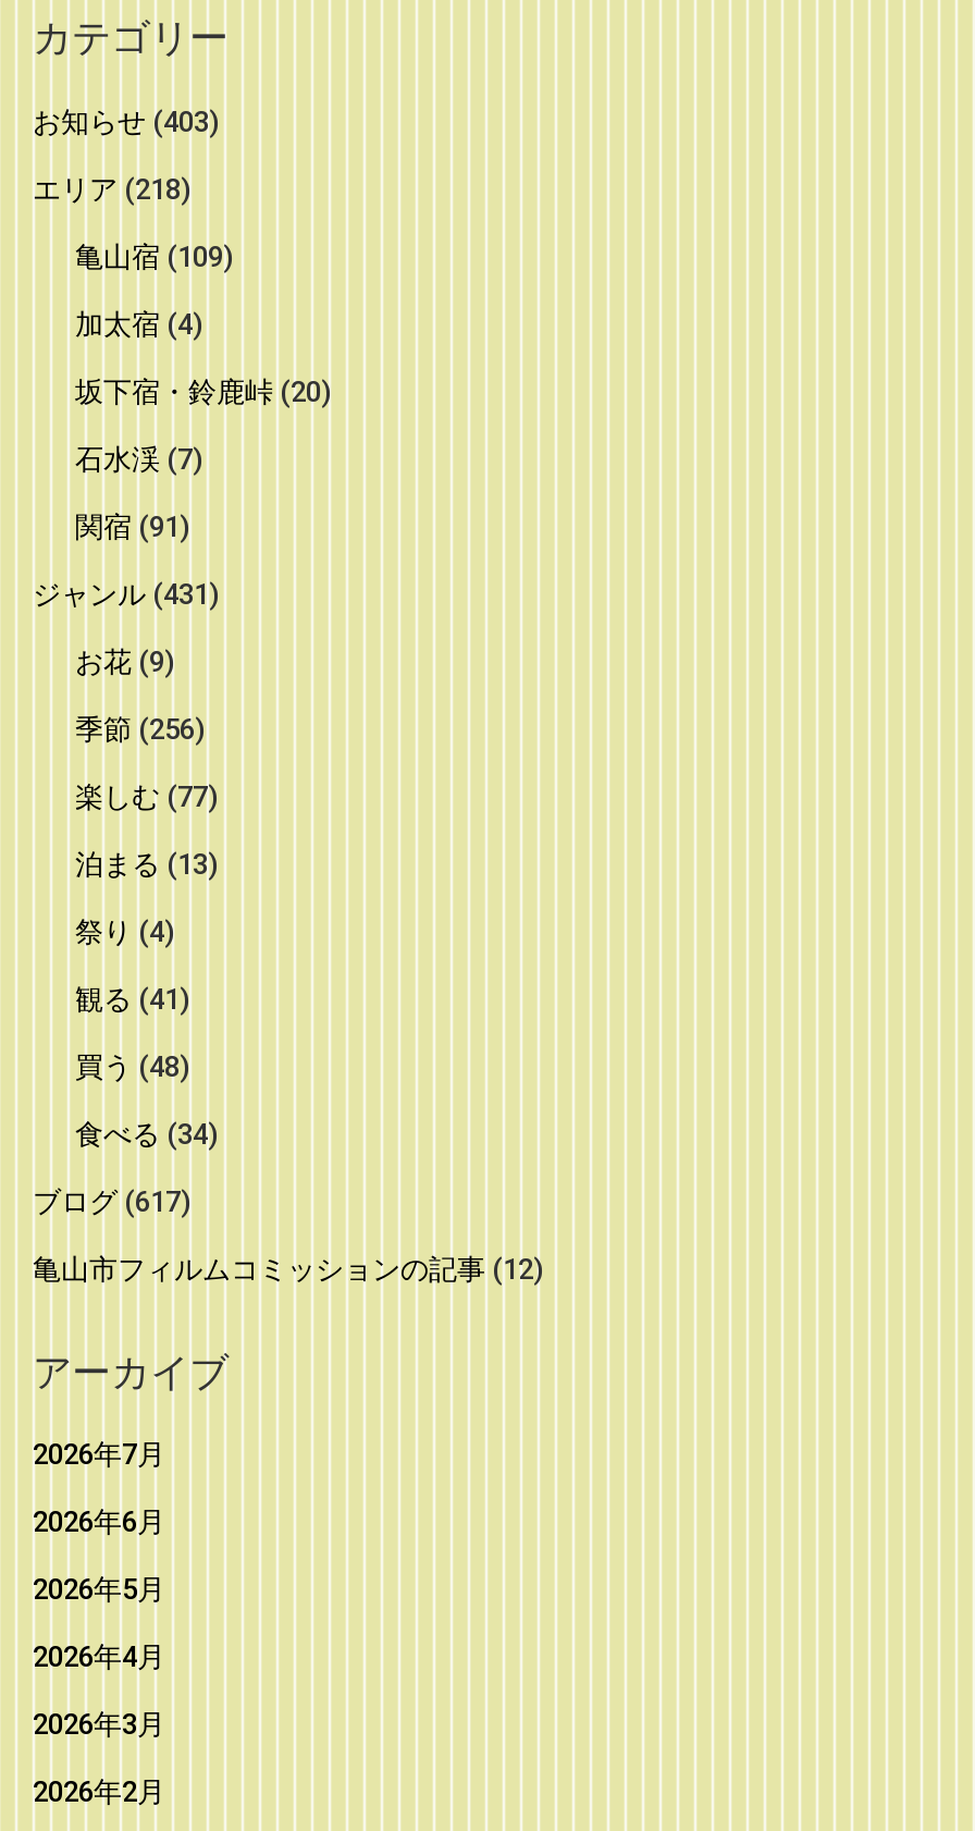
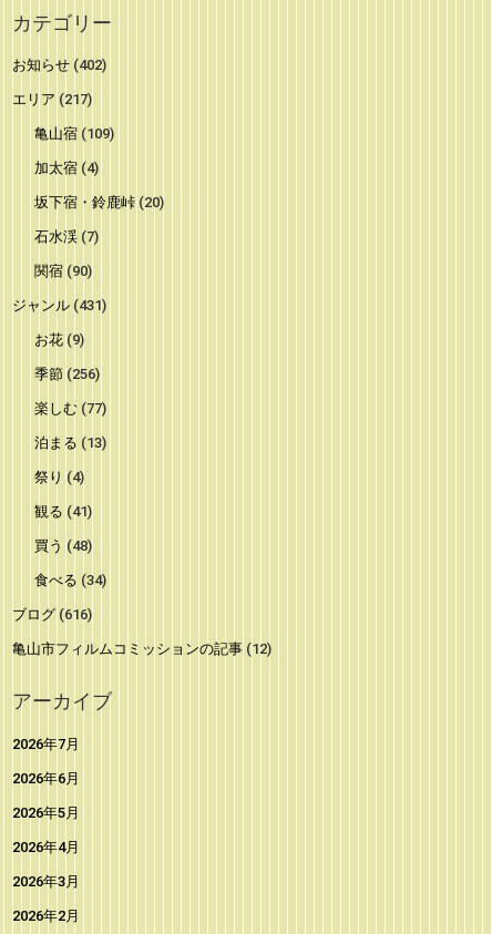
[33,106,218,138] お知らせ(403) -> [12,57,106,73] お知らせ(402)
[33,173,189,206] エリア(218) -> [12,91,92,107] エリア(217)
[75,511,188,543] 関宿(91) -> [34,263,91,279] 関宿(90)
[33,1185,189,1218] ブログ(617) -> [12,606,92,623] ブログ(616)

